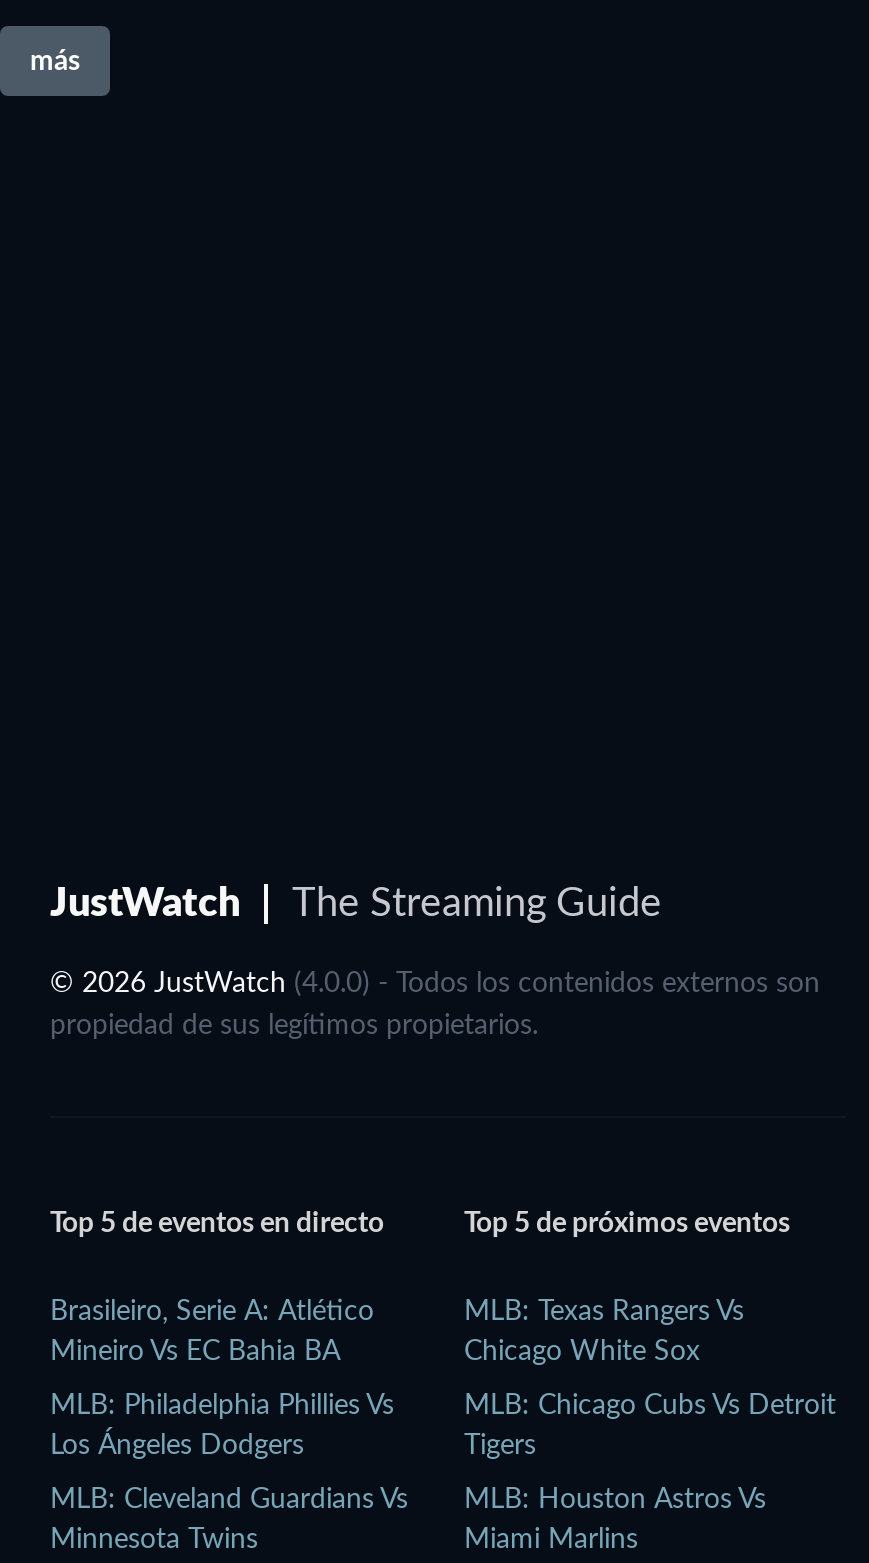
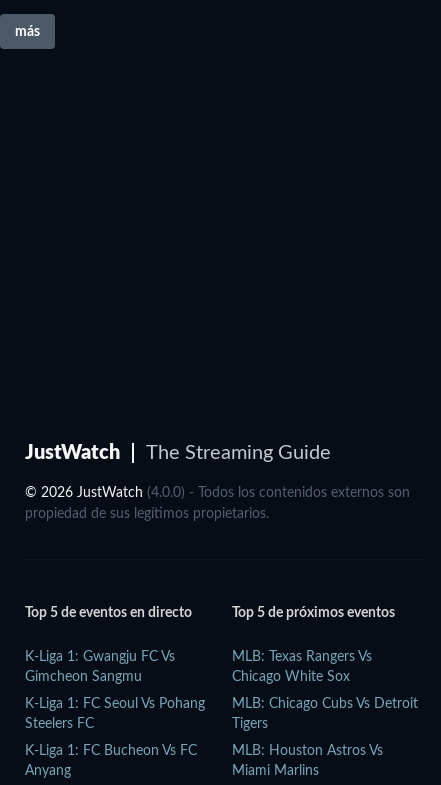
[50,1298,374,1366] Brasileiro, Serie A: Atlético | Mineiro Vs EC Bahia BA -> [25,650,175,684] K-Liga 1: Gwangju FC Vs | Gimcheon Sangmu
[50,1392,394,1460] MLB: Philadelphia Phillies Vs | Los Ángeles Dodgers -> [25,697,205,731] K-Liga 1: FC Seoul Vs Pohang | Steelers FC
[50,1486,408,1554] MLB: Cleveland Guardians Vs | Minnesota Twins -> [25,744,197,778] K-Liga 1: FC Bucheon Vs FC | Anyang

